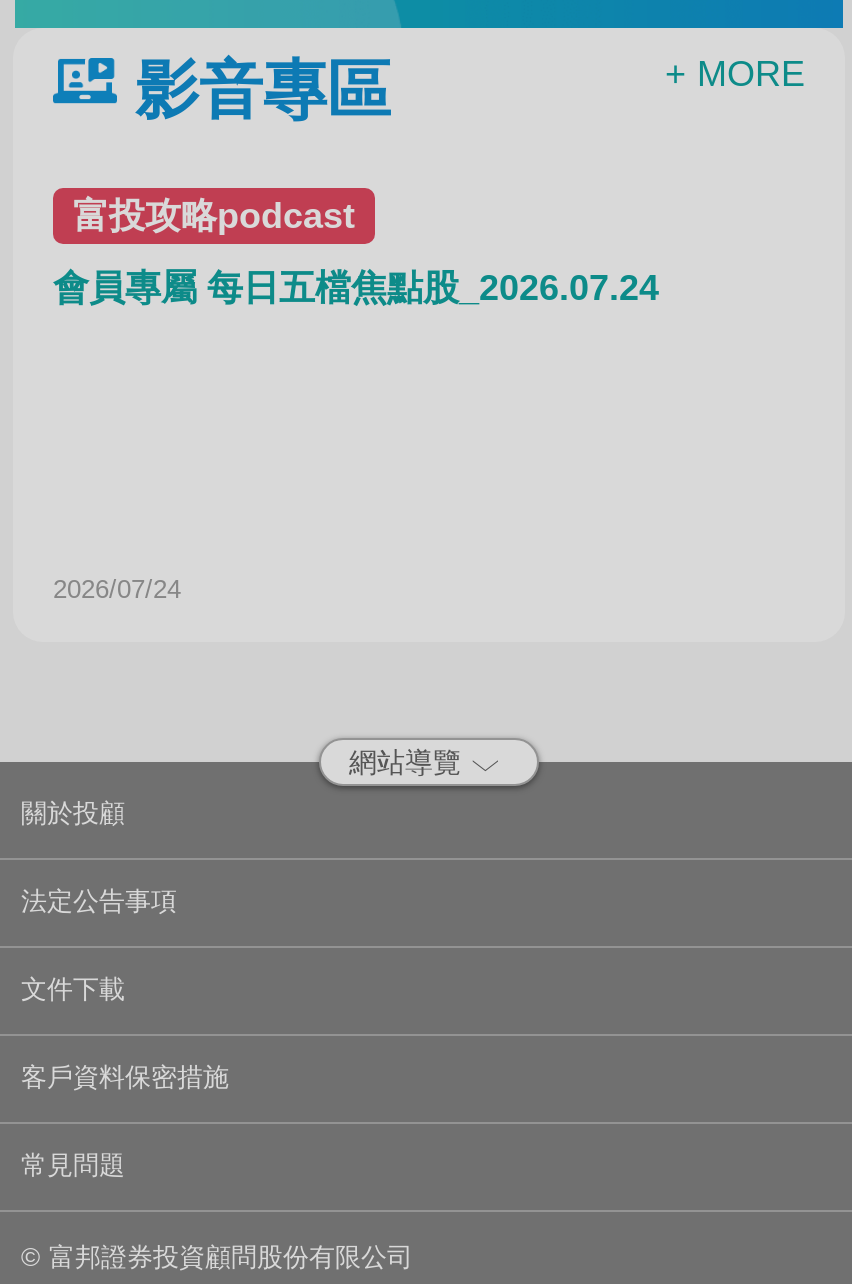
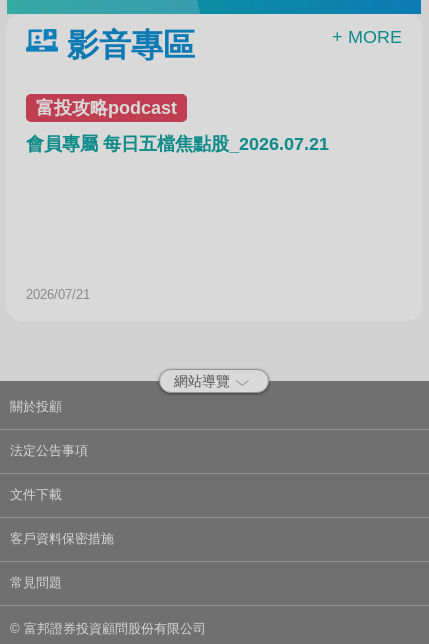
[53,269,659,309] 會員專屬 每日五檔焦點股_2026.07.24 -> [26,134,329,154] 會員專屬 每日五檔焦點股_2026.07.21
[53,575,181,605] 2026/07/24 -> [26,287,90,302] 2026/07/21

